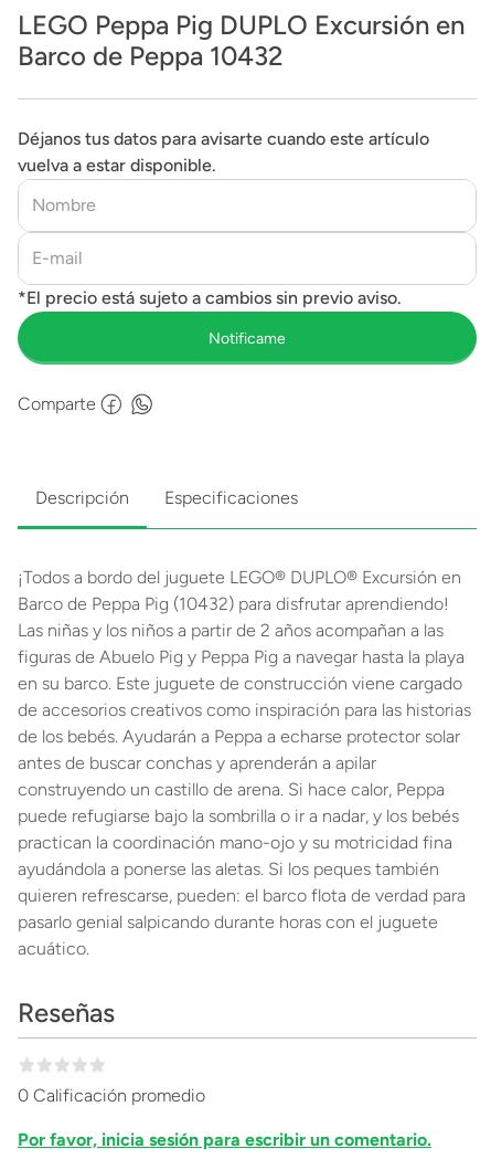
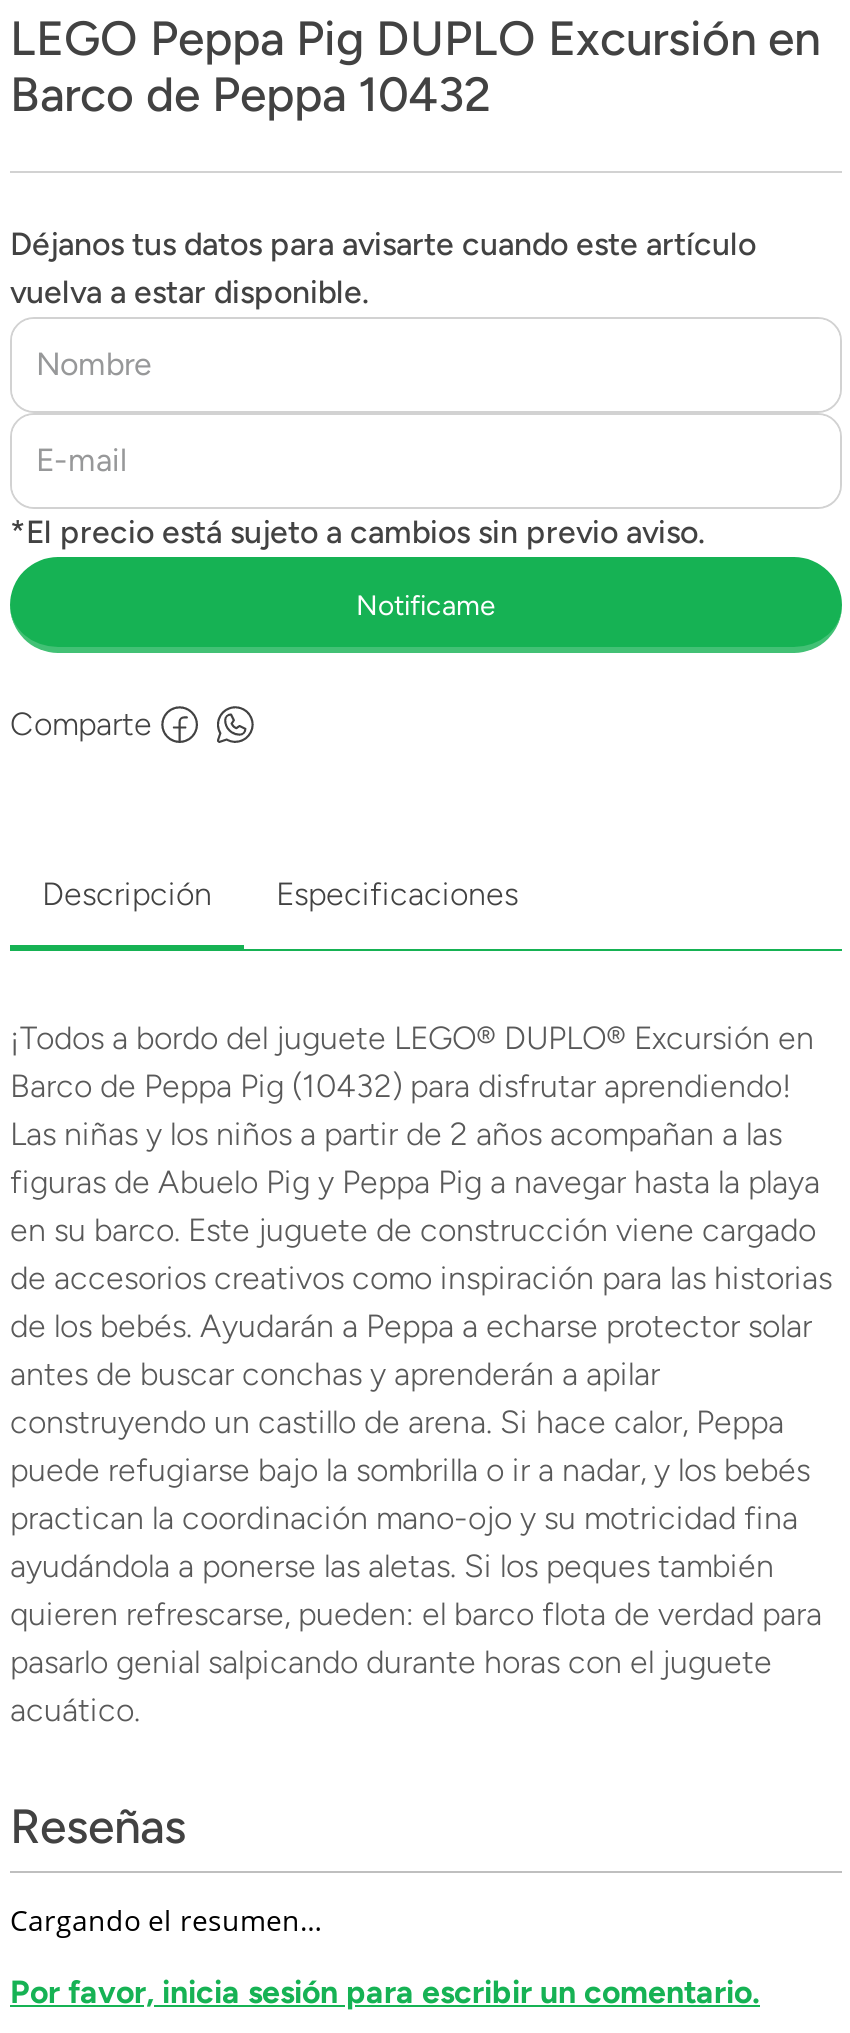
[18,1085,205,1106] 0 Calificación promedio -> [10,1901,322,1939] Cargando el resumen…

